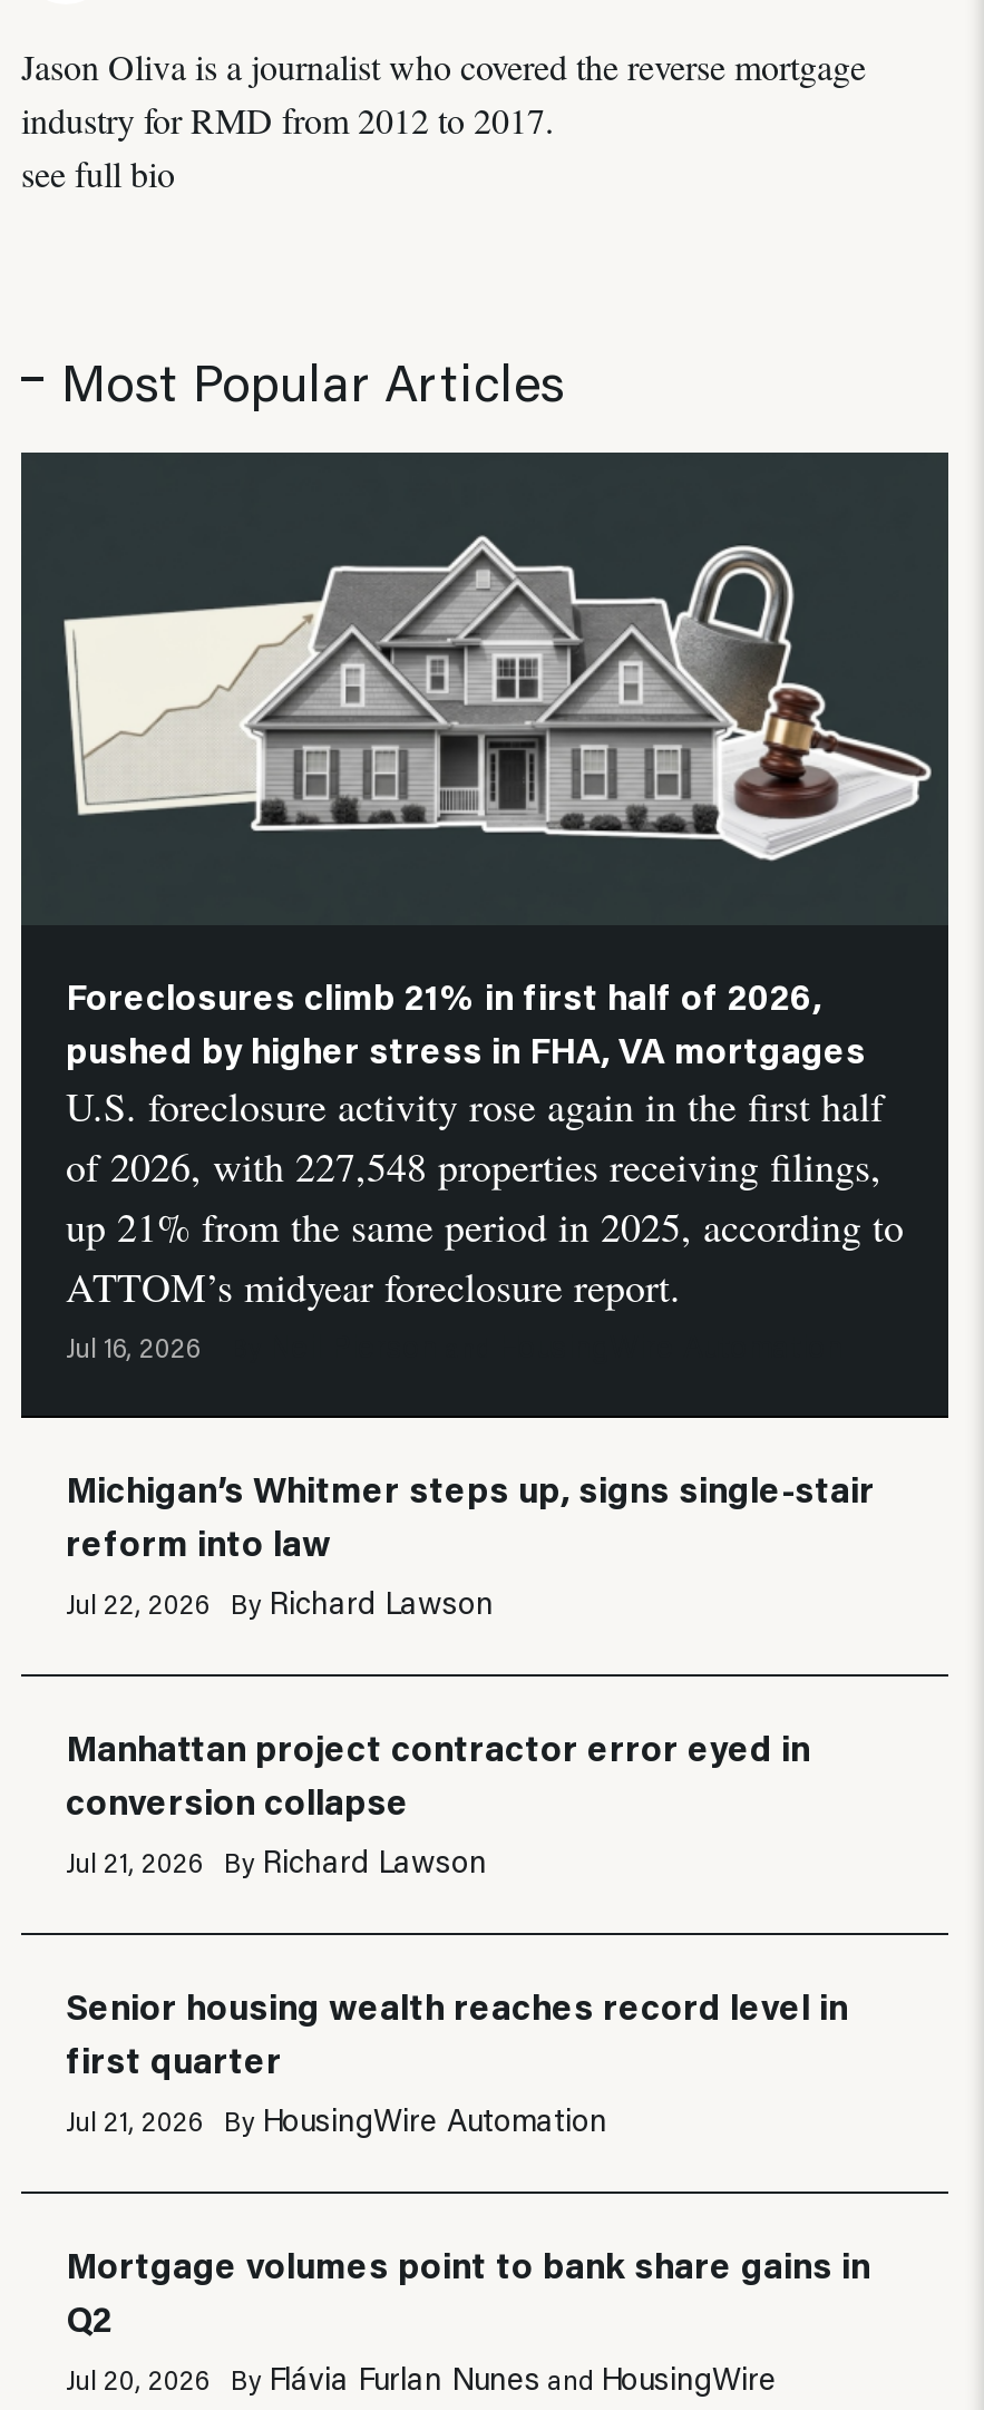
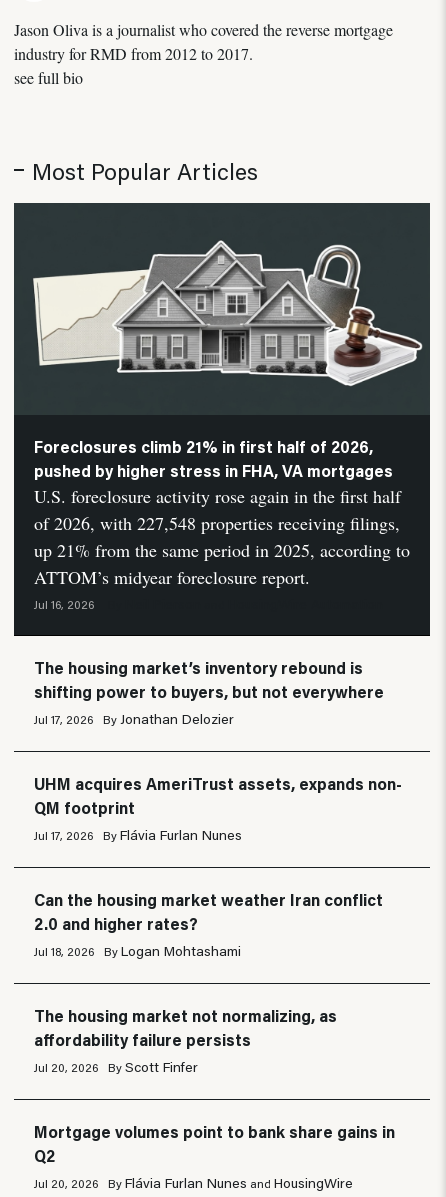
[66,1464,875,2140] Michigan’s Whitmer steps up, signs single-stair | reform into law | Jul 22, 2026 | By Richard Lawson | Manhattan project contractor error eyed in | conversion collapse | Jul 21, 2026 | By Richard Lawson | Senior housing wealth reaches record level in | first quarter | Jul 21, 2026 | By HousingWire Automation -> [34,657,402,1076] The housing market’s inventory rebound is | shifting power to buyers, but not everywhere | Jul 17, 2026 | By Jonathan Delozier | UHM acquires AmeriTrust assets, expands non- | QM footprint | Jul 17, 2026 | By Flávia Furlan Nunes | Can the housing market weather Iran conflict | 2.0 and higher rates? | Jul 18, 2026 | By Logan Mohtashami | The housing market not normalizing, as | affordability failure persists | Jul 20, 2026 | By Scott Finfer

